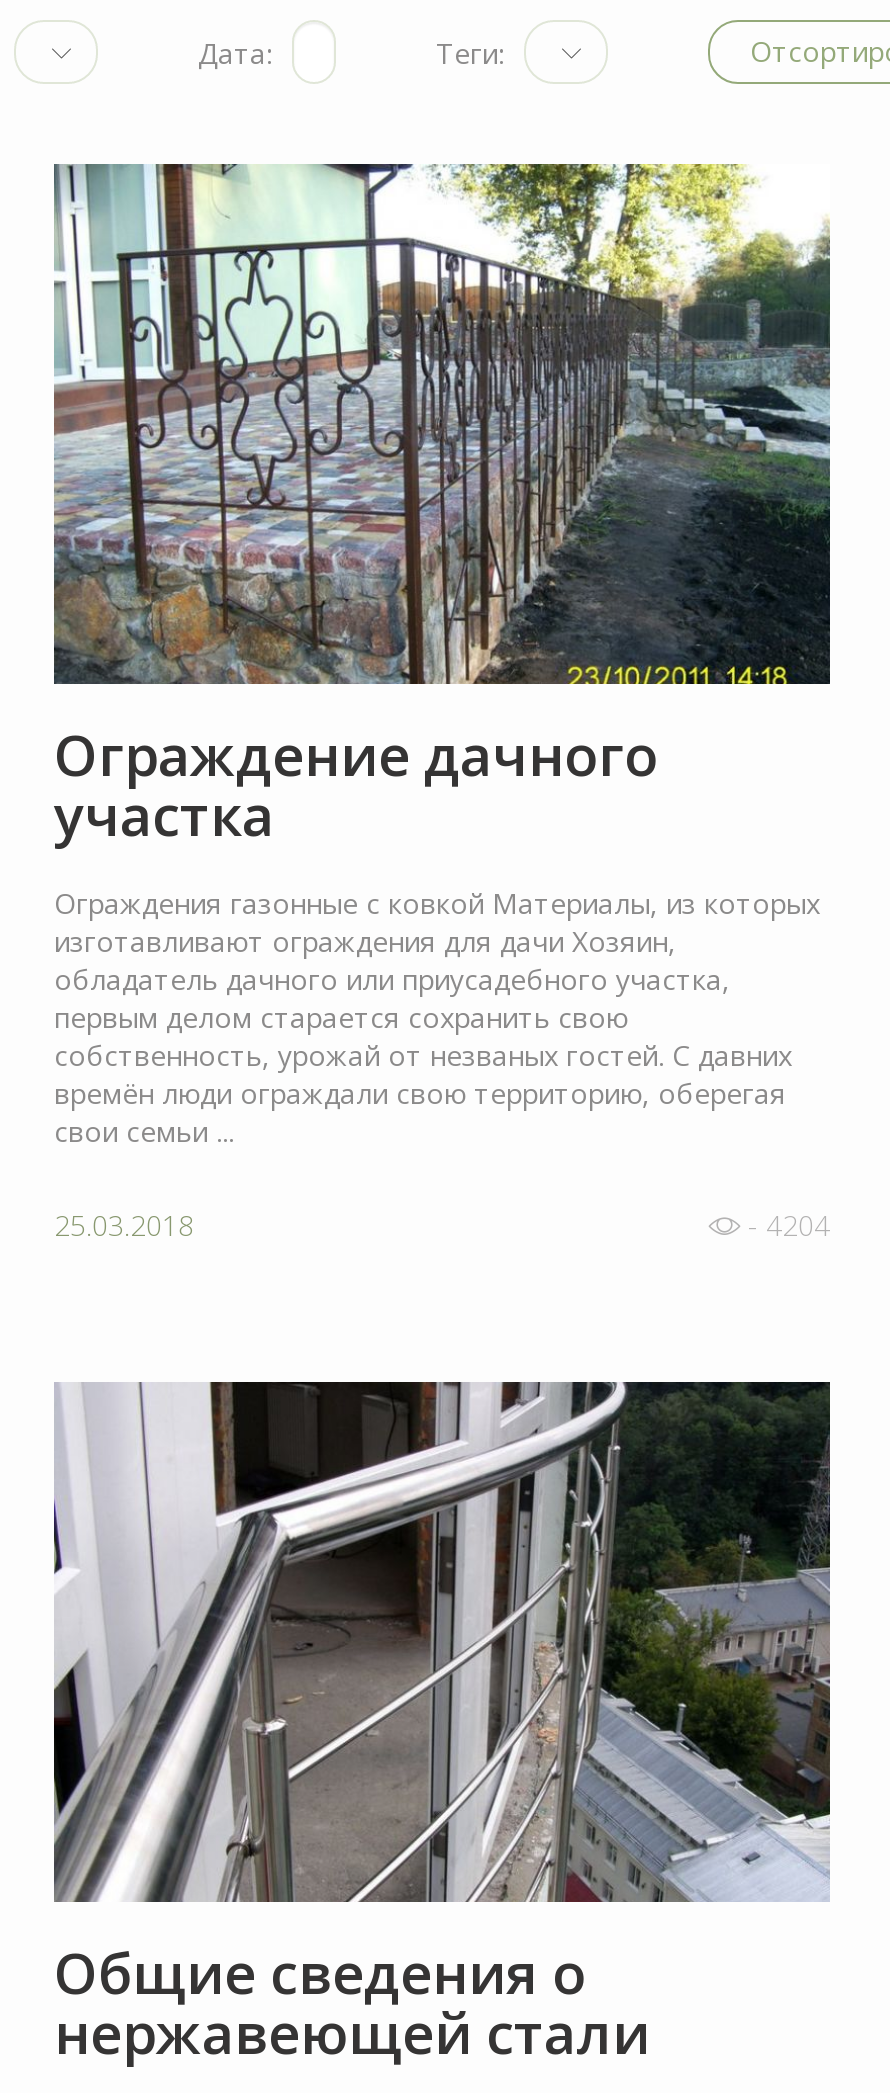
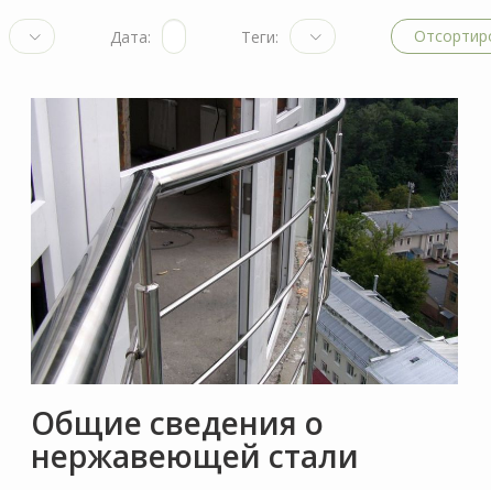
[52,162,832,1245] [image] | Ограждение дачного | участка | Ограждения газонные с ковкой Материалы, из которых | изготавливают ограждения для дачи Хозяин, | обладатель дачного или приусадебного участка, | первым делом старается сохранить свою | собственность, урожай от незваных гостей. С давних | времён люди ограждали свою территорию, оберегая | свои семьи ... | 25.03.2018 | - 4204 -> none

